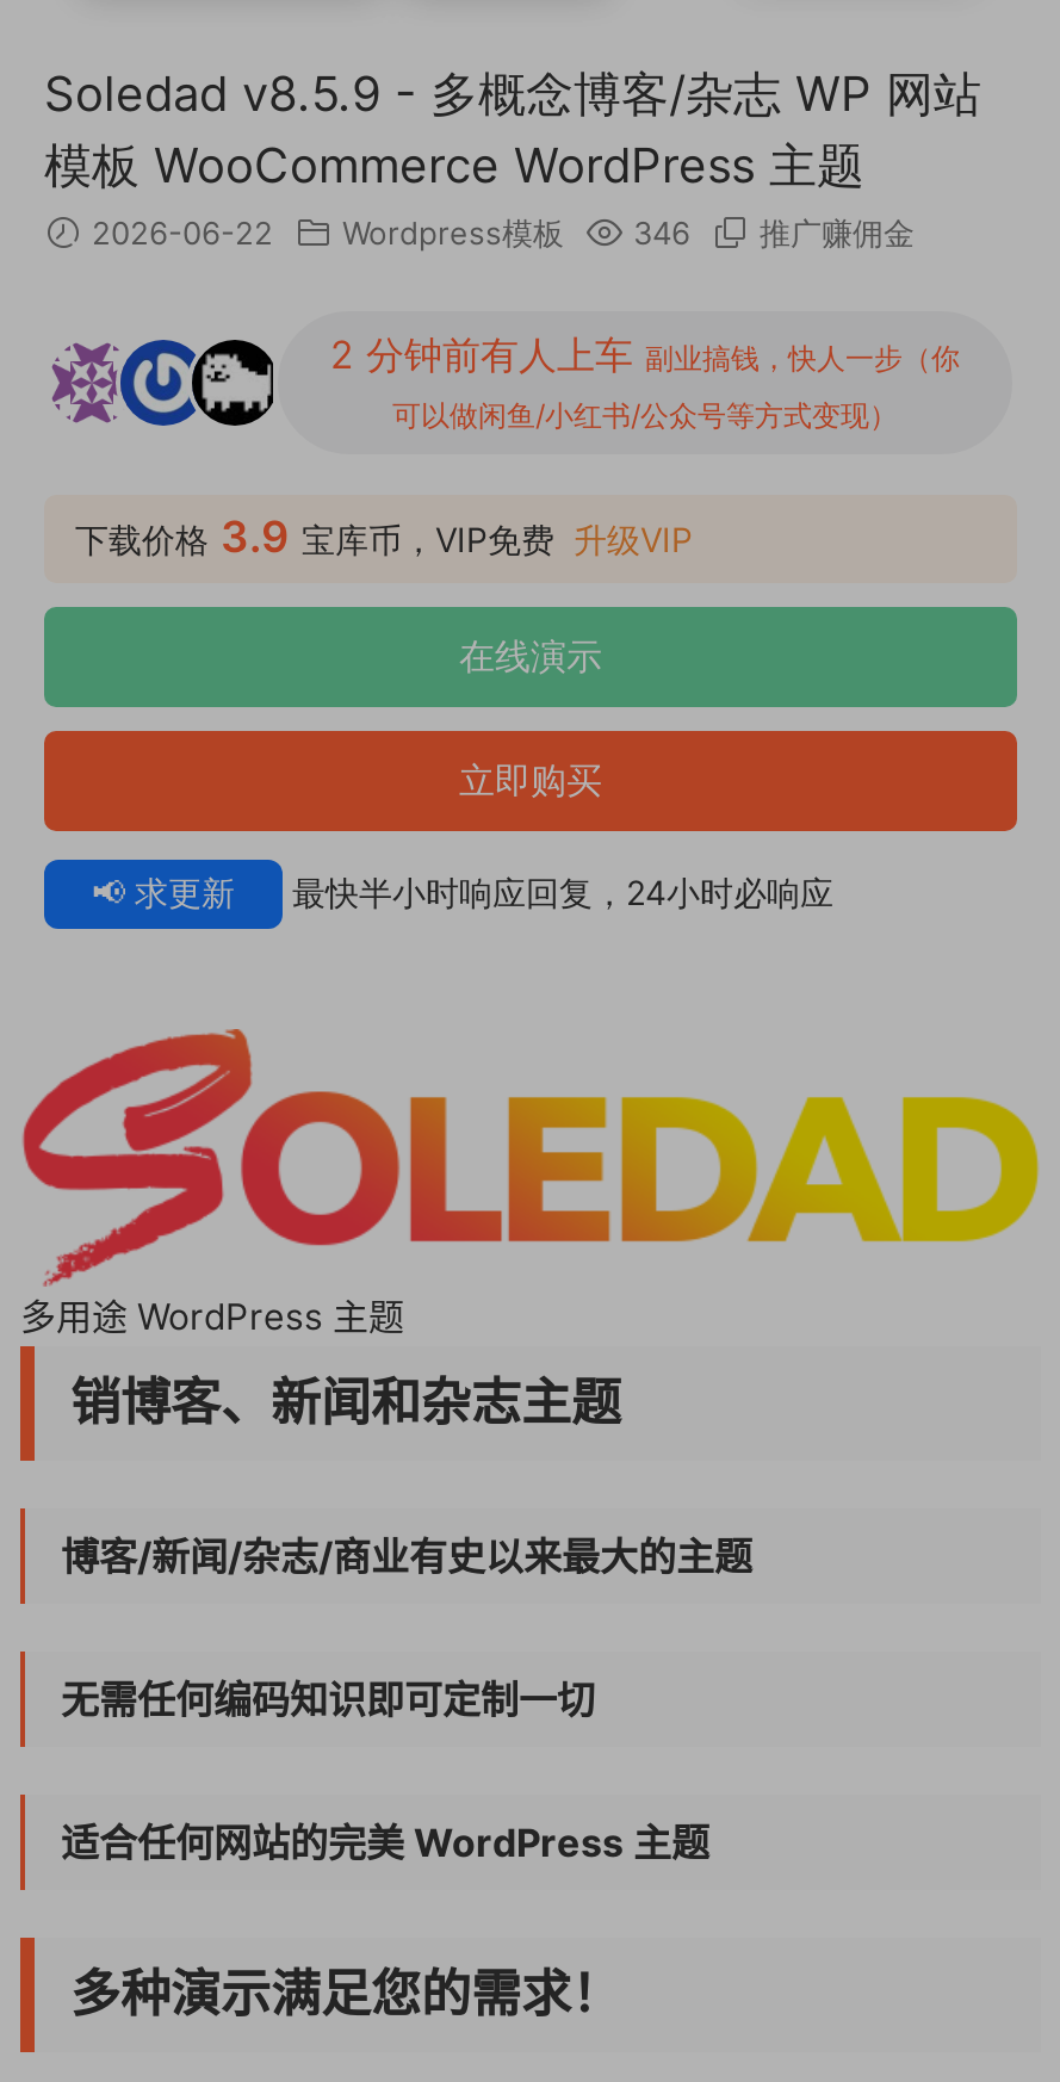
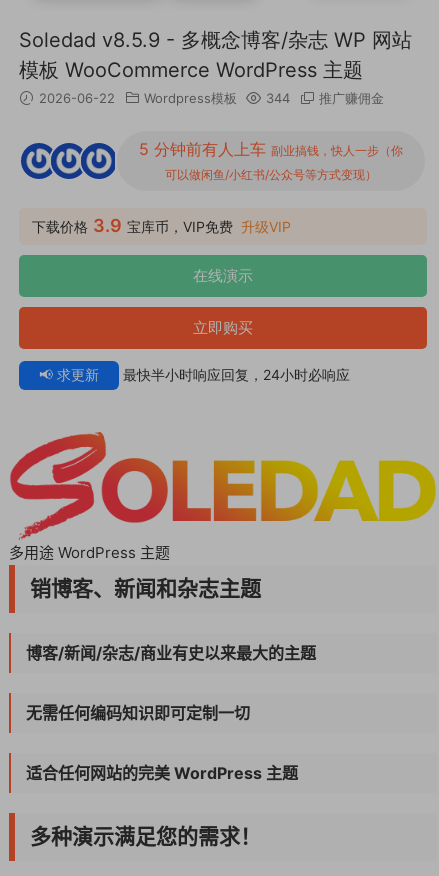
[82,213,915,252] 2026-06-22 Wordpress模板 346 推广赚佣金 -> [35,90,384,106] 2026-06-22 Wordpress模板 344 推广赚佣金
[49,340,125,426] [image] -> [20,142,53,180] [image]
[190,330,960,428] [image] | 2 分钟前有人上车副业搞钱，快人一步（你 -> [80,139,403,180] [image] | 5 分钟前有人上车副业搞钱，快人一步（你

